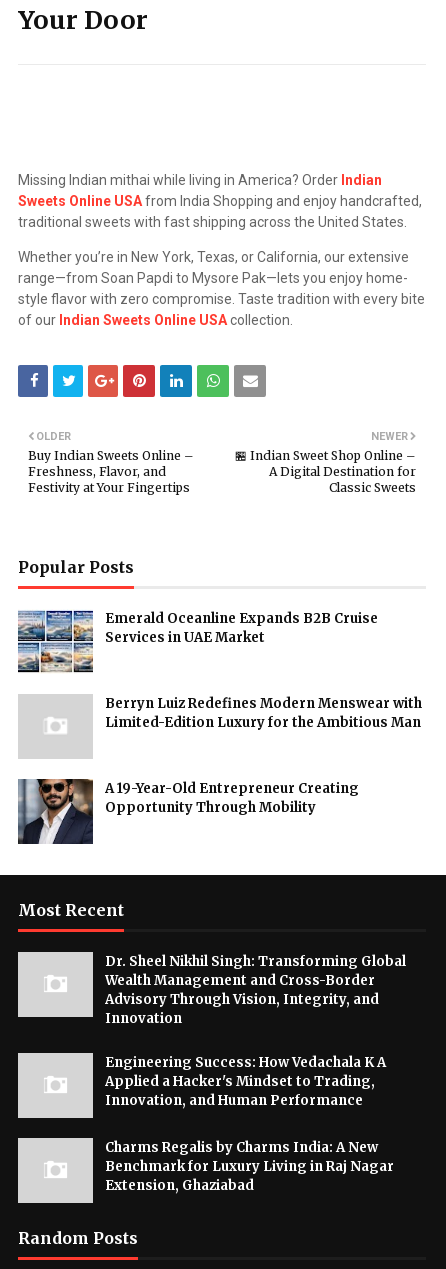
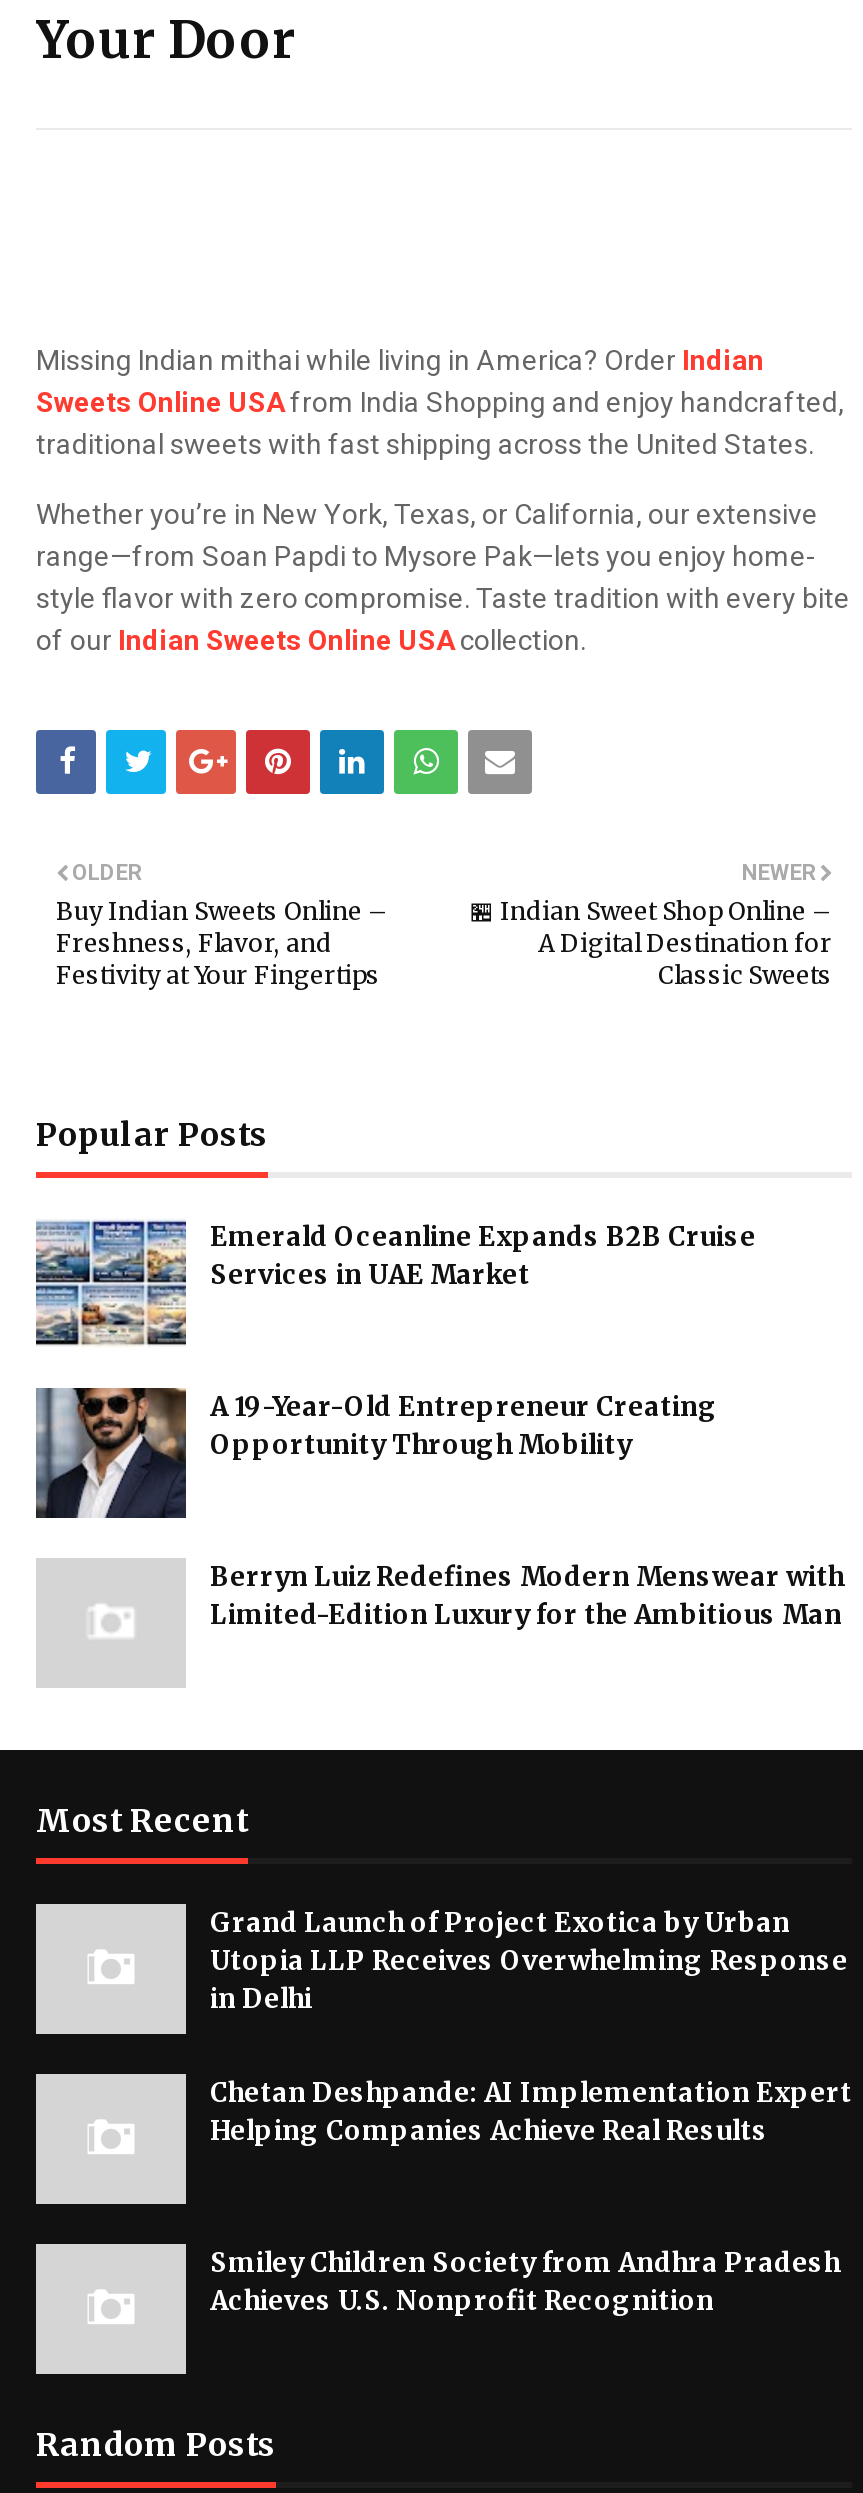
moved [105,695,422,731] -> [210,1560,844,1632]: Berryn Luiz Redefines Modern Menswear with | Limited-Edition Luxury for the Ambitious Man
moved [17,778,359,845] -> [36,1386,718,1520]: [image] | A 19-Year-Old Entrepreneur Creating | Opportunity Through Mobility
[105,953,406,1027] Dr. Sheel Nikhil Singh: Transforming Global | Wealth Management and Cross-Border | Advisory Through Vision, Integrity, and | Innovation -> [210,1906,848,2016] Grand Launch of Project Exotica by Urban | Utopia LLP Receives Overwhelming Response | in Delhi
[105,1054,386,1109] Engineering Success: How Vedachala K A | Applied a Hacker's Mindset to Trading, | Innovation, and Human Performance -> [210,2076,852,2148] Chetan Deshpande: AI Implementation Expert | Helping Companies Achieve Real Results
[105,1139,394,1194] Charms Regalis by Charms India: A New | Benchmark for Luxury Living in Raj Nagar | Extension, Ghaziabad -> [210,2246,840,2318] Smiley Children Society from Andhra Pradesh | Achieves U.S. Nonprofit Recognition

